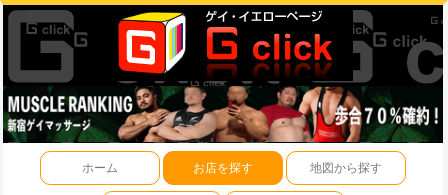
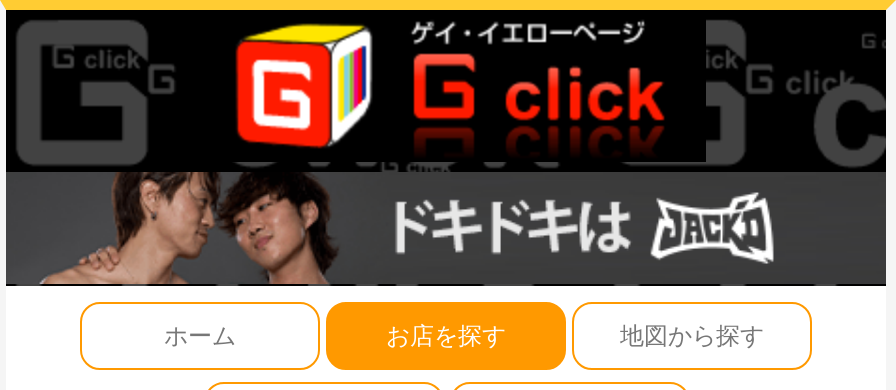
[3,86,442,143] [image] -> [6,170,886,286] [image]

